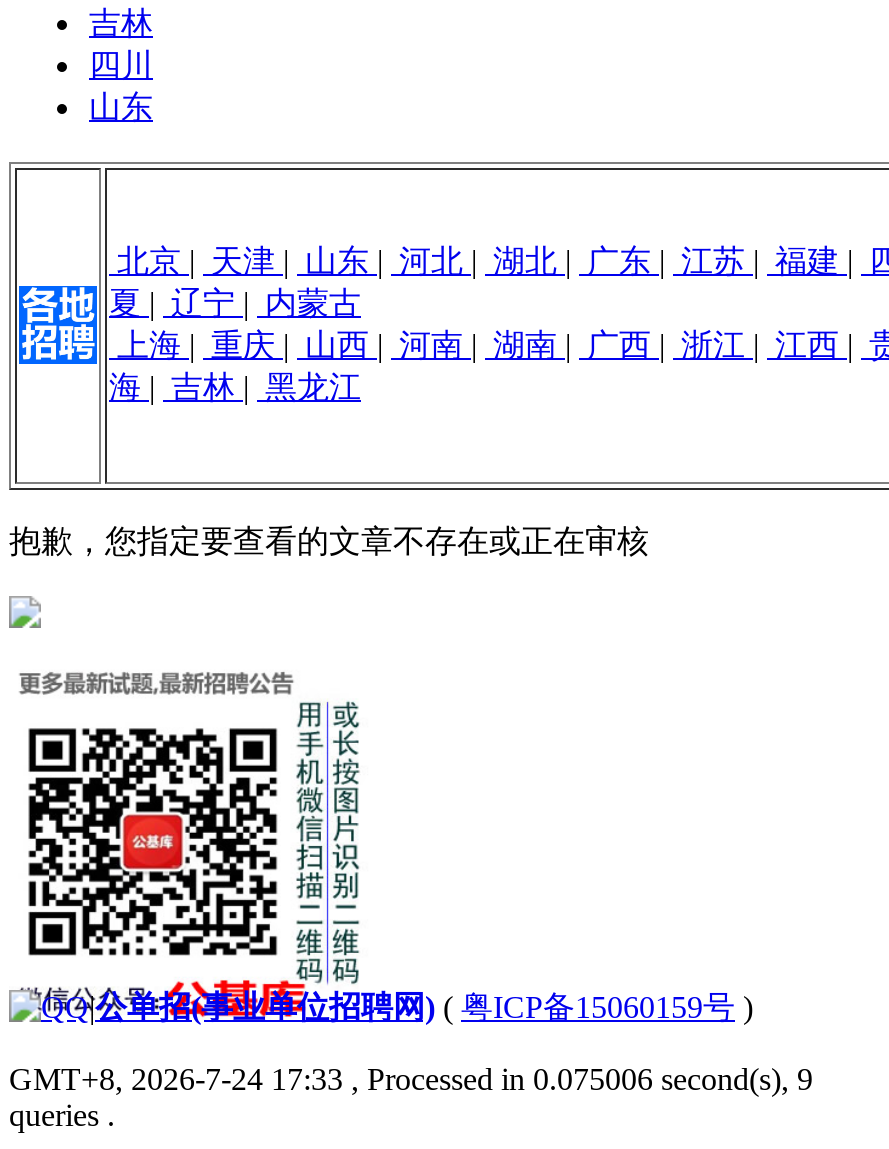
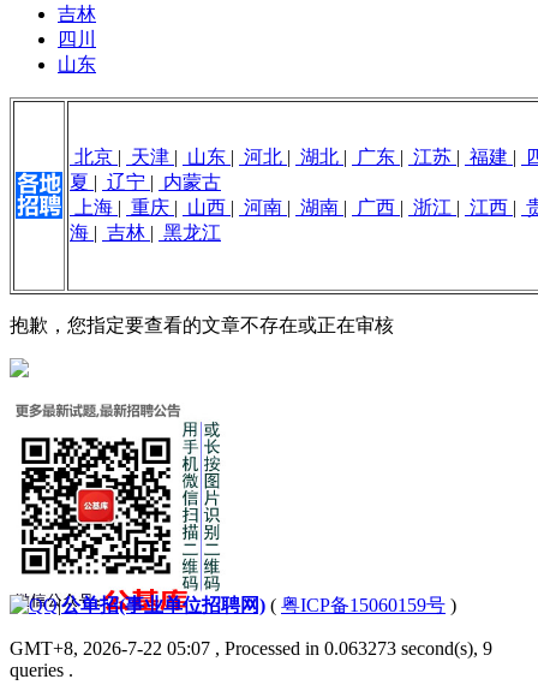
[9,1062,813,1096] GMT+8, 2026-7-24 17:33, Processed in 0.075006 second(s), 9 -> [10,638,492,658] GMT+8, 2026-7-22 05:07, Processed in 0.063273 second(s), 9

